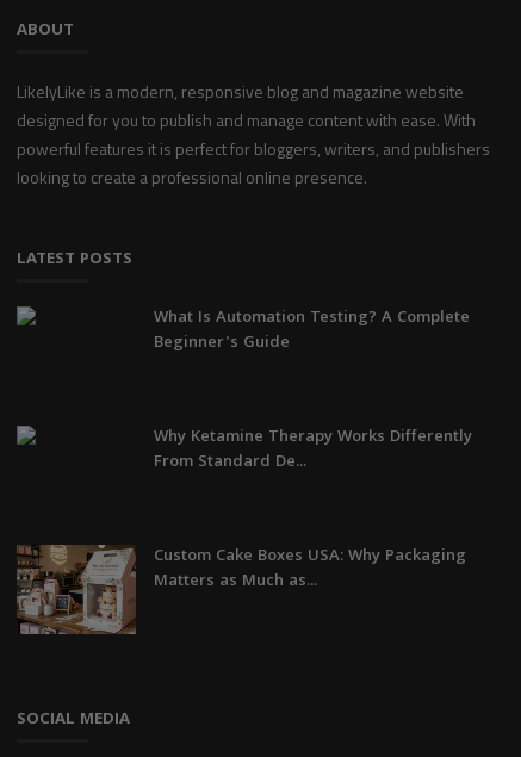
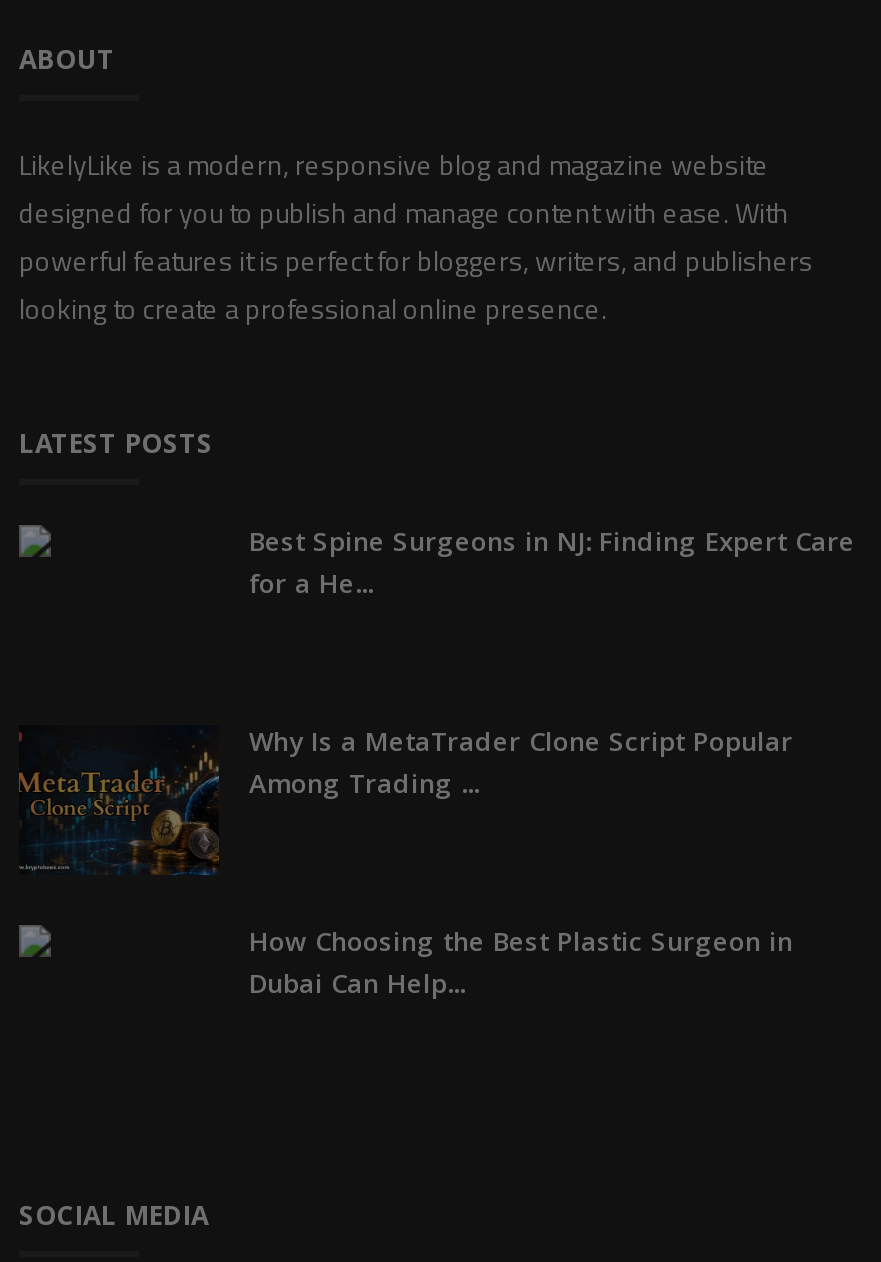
none -> [17,725,221,877] [image]
[154,305,470,356] What Is Automation Testing? A Complete | Beginner's Guide -> [249,523,855,609] Best Spine Surgeons in NJ: Finding Expert Care | for a He...
[154,424,472,476] Why Ketamine Therapy Works Differently | From Standard De... -> [249,723,793,809] Why Is a MetaTrader Clone Script Popular | Among Trading ...
[15,544,137,635] [image] -> none
[154,544,466,595] Custom Cake Boxes USA: Why Packaging | Matters as Much as... -> [249,923,793,1009] How Choosing the Best Plastic Surgeon in | Dubai Can Help...

